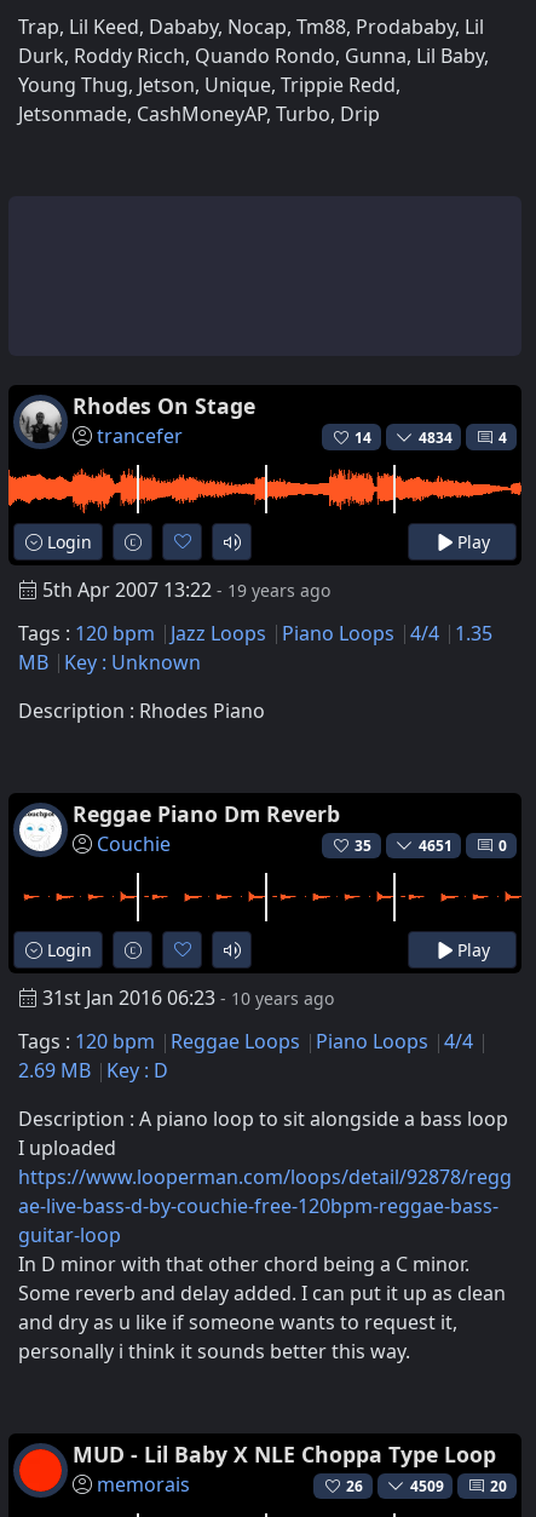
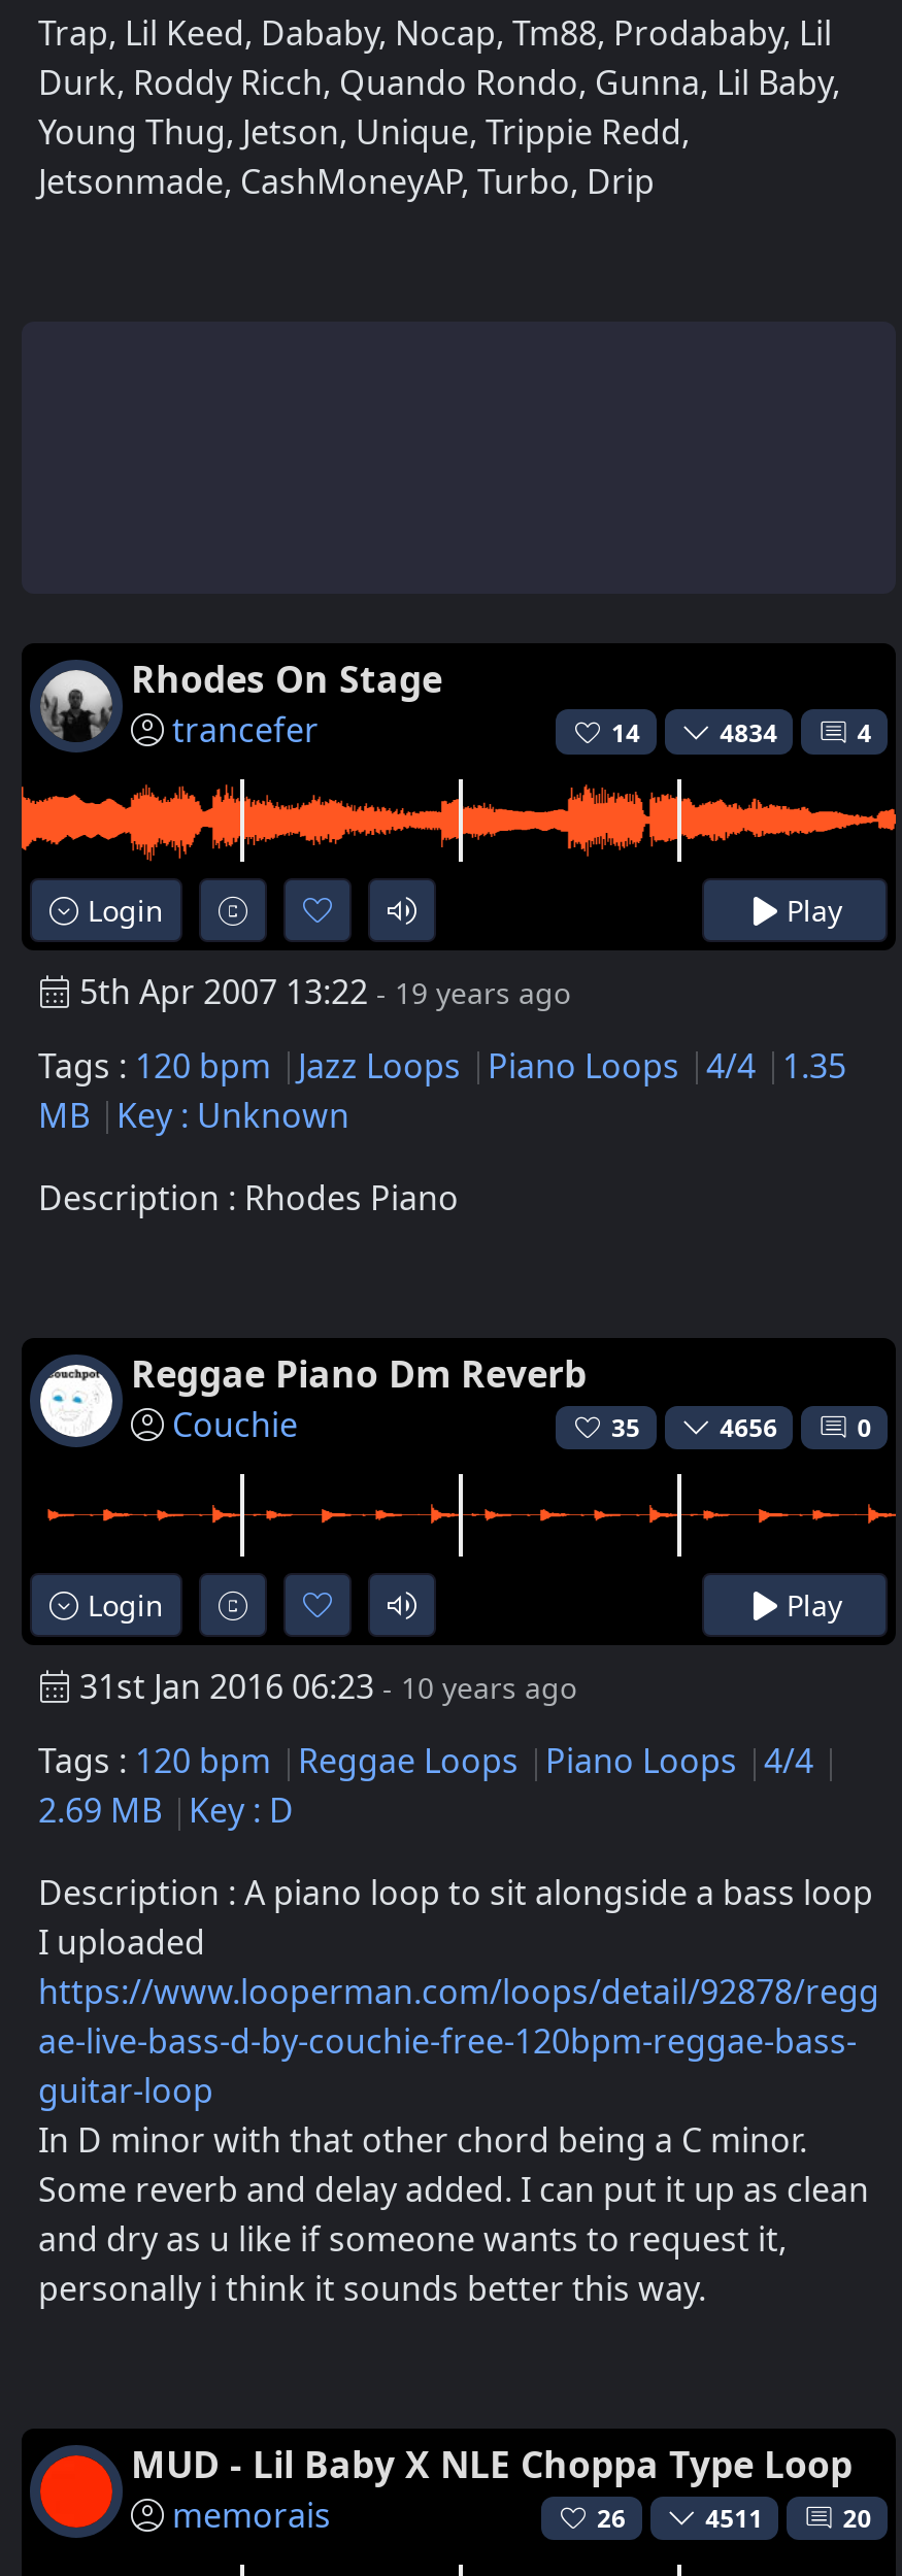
[418,835,452,856] 4651 -> [720,1410,777,1445] 4656
[410,1476,444,1496] 4509 -> [705,2501,763,2536] 4511

